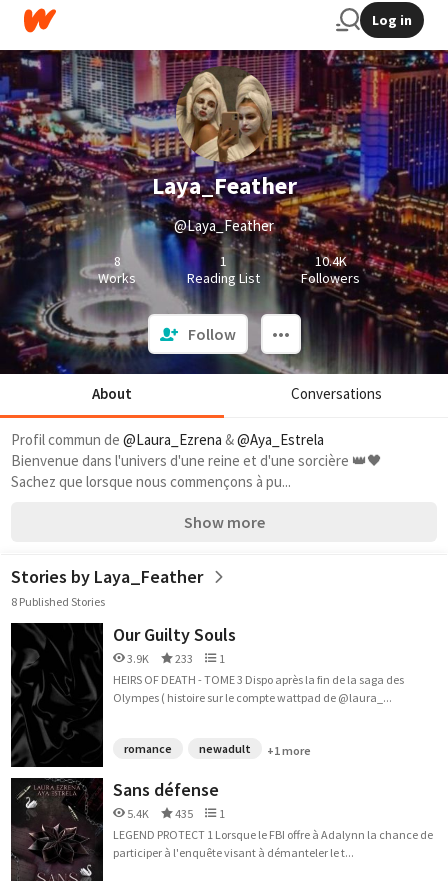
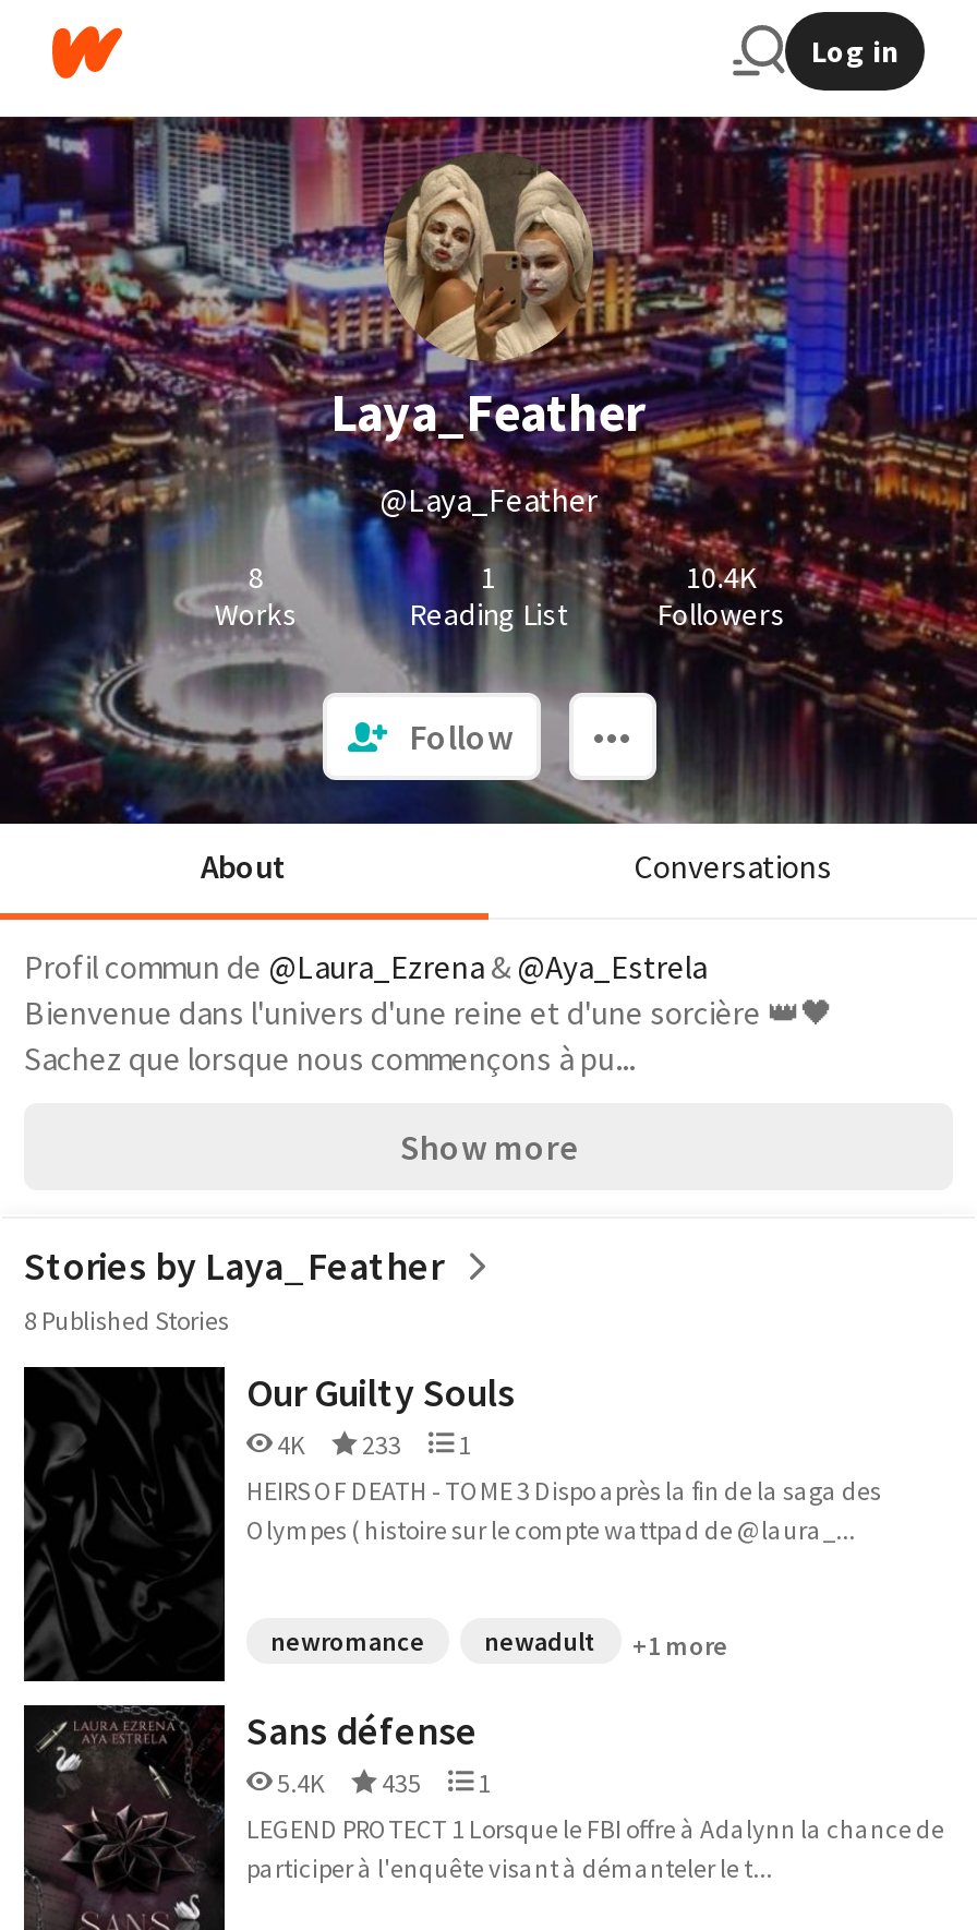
[125,651,225,666] 3.9K 233 1 -> [273,1428,471,1461] 4K 233 1
[124,741,172,756] romance -> [270,1625,425,1657] newromance

